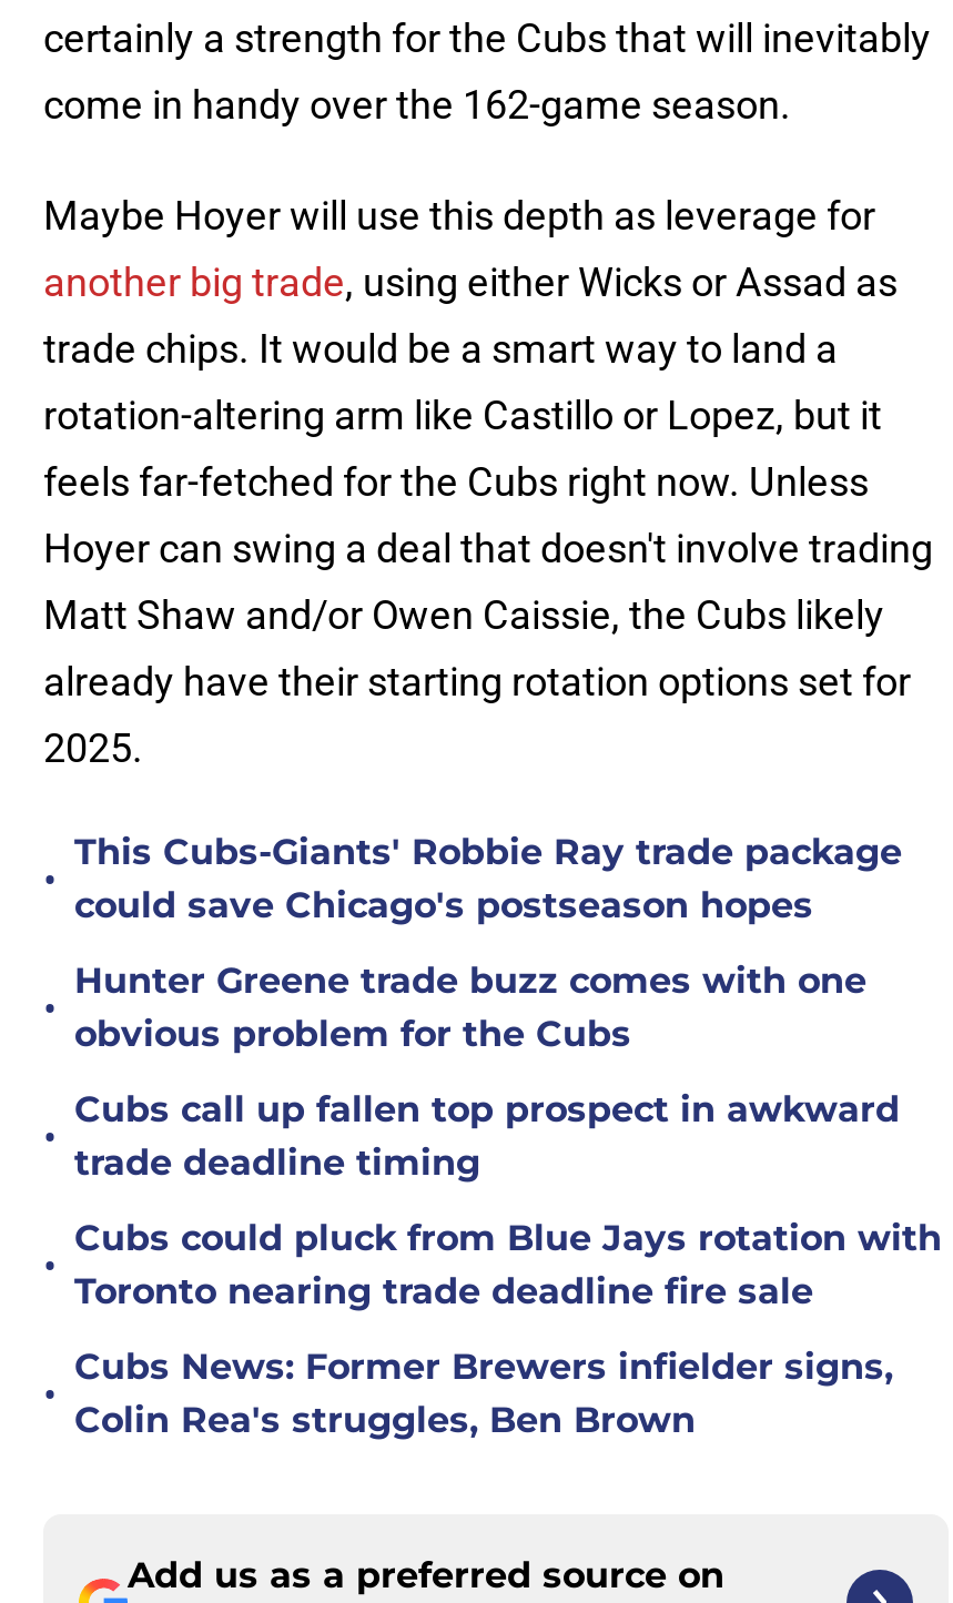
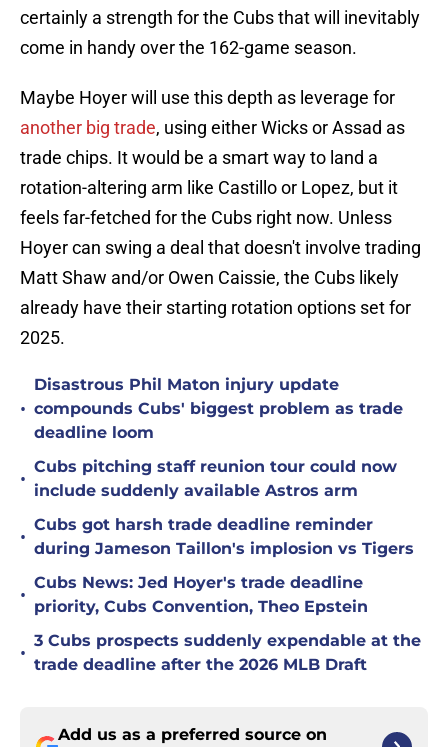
[74,831,902,926] This Cubs-Giants' Robbie Ray trade package | could save Chicago's postseason hopes -> [34,375,403,442] Disastrous Phil Maton injury update | compounds Cubs' biggest problem as trade | deadline loom
[74,960,866,1055] Hunter Greene trade buzz comes with one | obvious problem for the Cubs -> [34,457,397,500] Cubs pitching staff reunion tour could now | include suddenly available Astros arm
[74,1088,900,1184] Cubs call up fallen top prospect in awkward | trade deadline timing -> [34,515,414,558] Cubs got harsh trade deadline reminder | during Jameson Taillon's implosion vs Tigers
[74,1217,942,1312] Cubs could pluck from Blue Jays rotation with | Toronto nearing trade deadline fire sale -> [34,573,368,616] Cubs News: Jed Hoyer's trade deadline | priority, Cubs Convention, Theo Epstein
[74,1346,893,1441] Cubs News: Former Brewers infielder signs, | Colin Rea's struggles, Ben Brown -> [34,631,421,674] 3 Cubs prospects suddenly expendable at the | trade deadline after the 2026 MLB Draft

